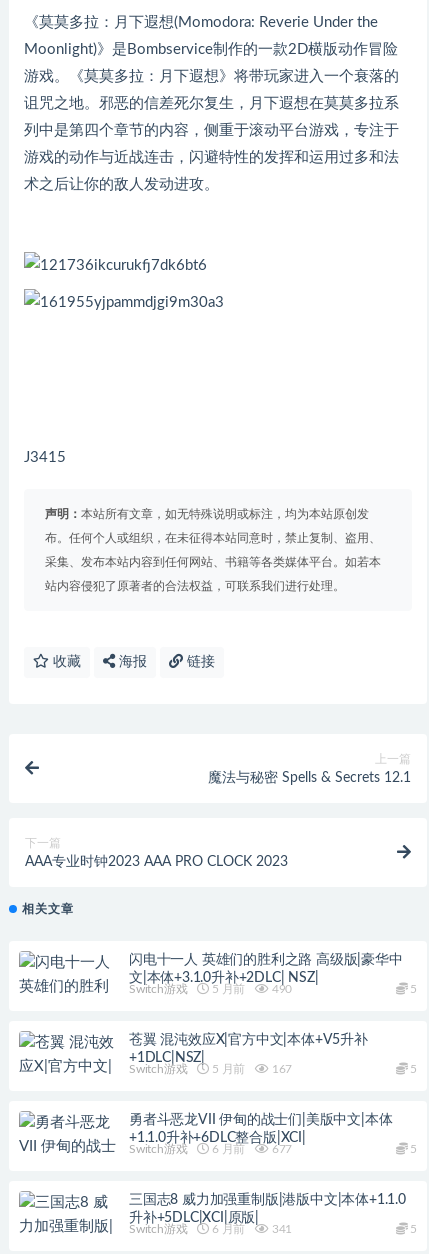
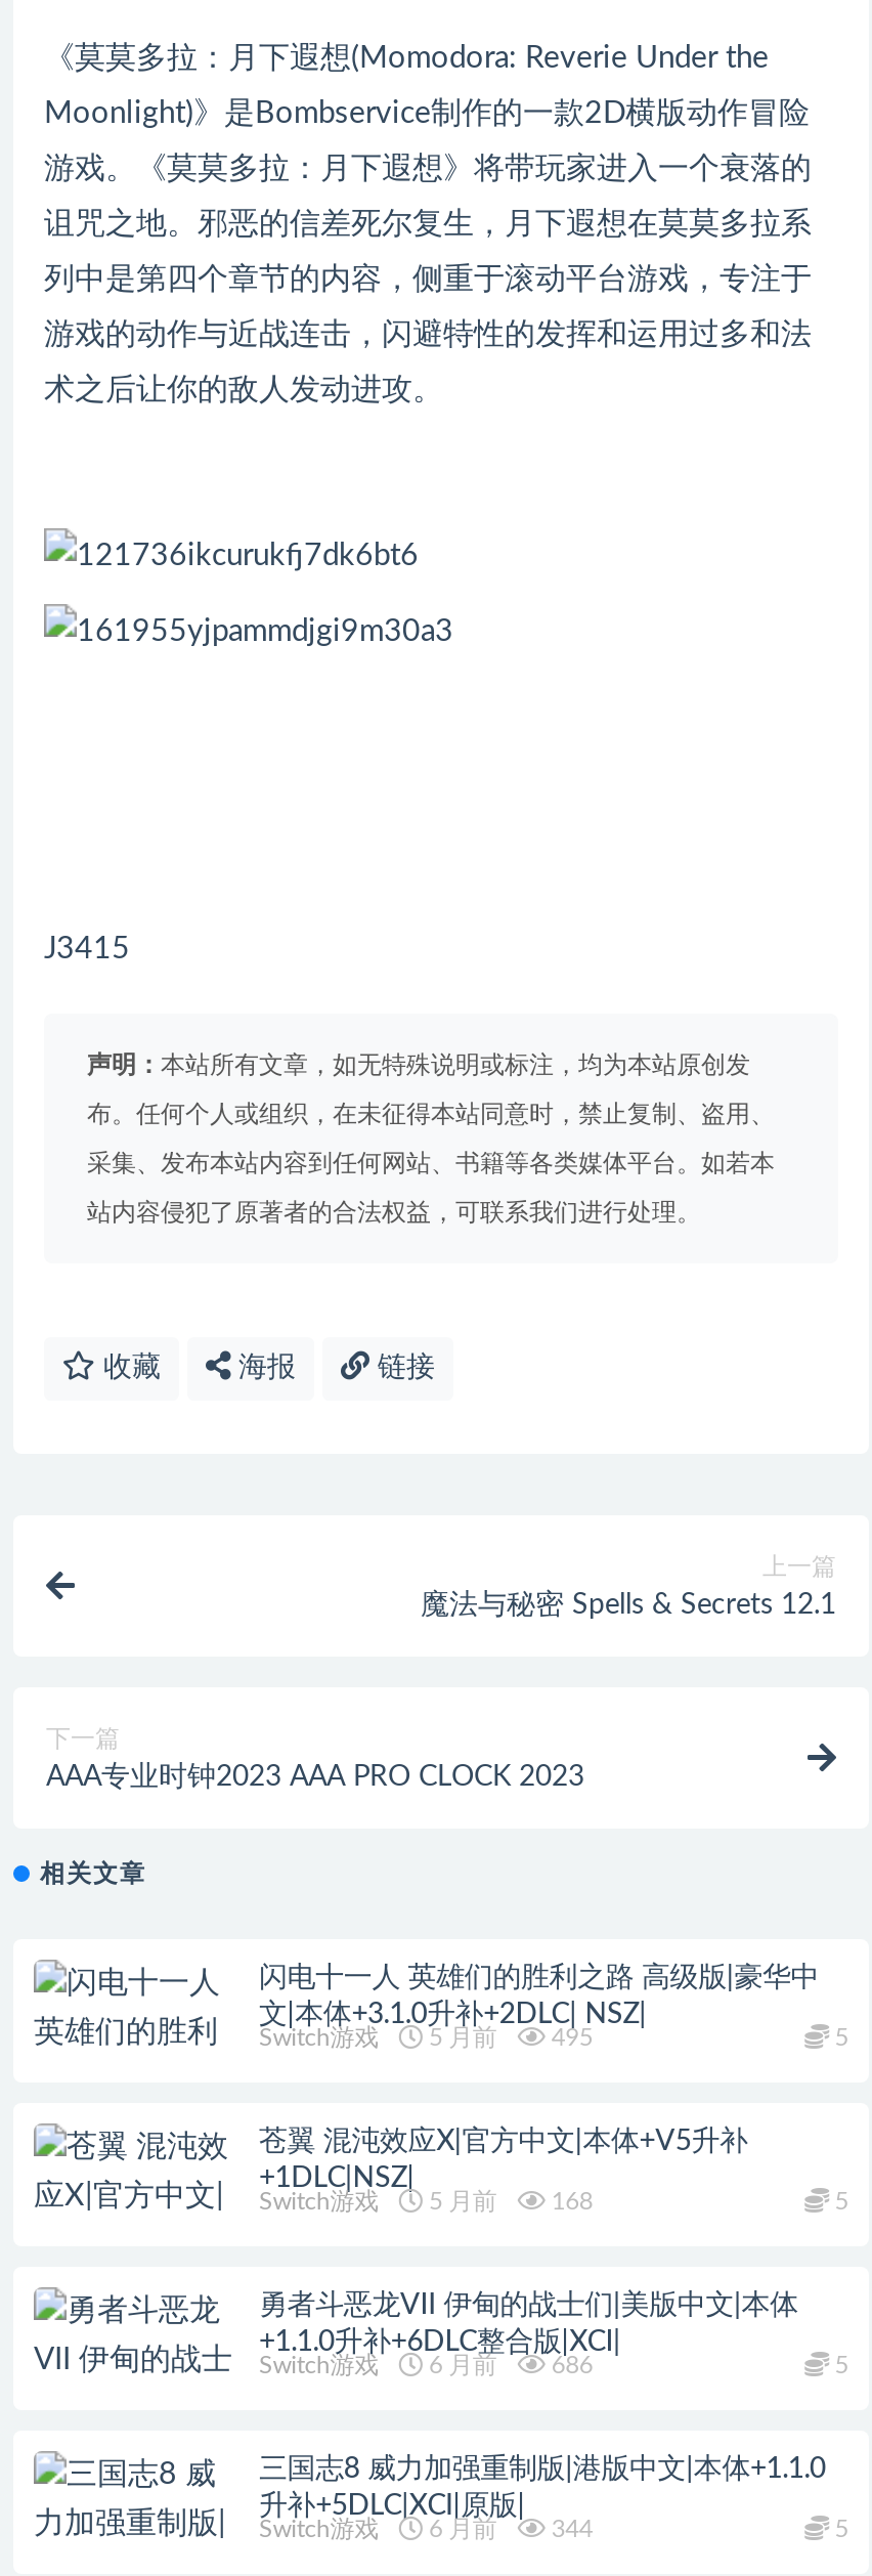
[129,983,292,995] Switch游戏 5 月前 490 -> [259,2026,593,2051] Switch游戏 5 月前 495
[129,1063,292,1075] Switch游戏 5 月前 167 -> [259,2190,593,2214] Switch游戏 5 月前 168
[129,1143,292,1155] Switch游戏 6 月前 677 -> [259,2354,593,2378] Switch游戏 6 月前 686
[129,1223,292,1235] Switch游戏 6 月前 341 -> [259,2517,593,2542] Switch游戏 6 月前 344

